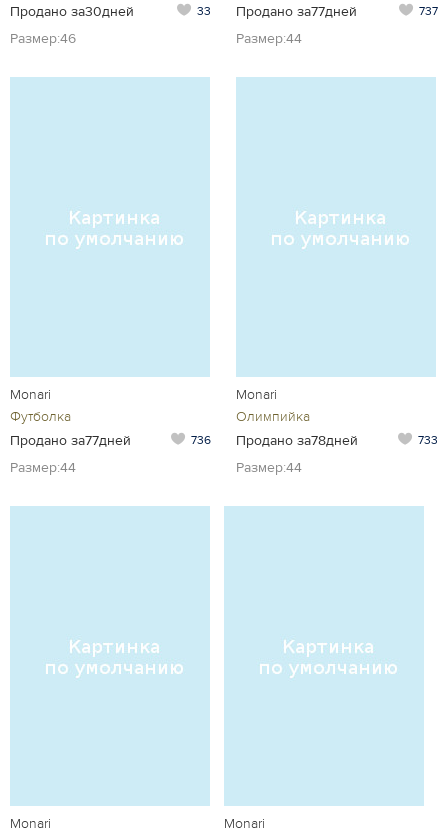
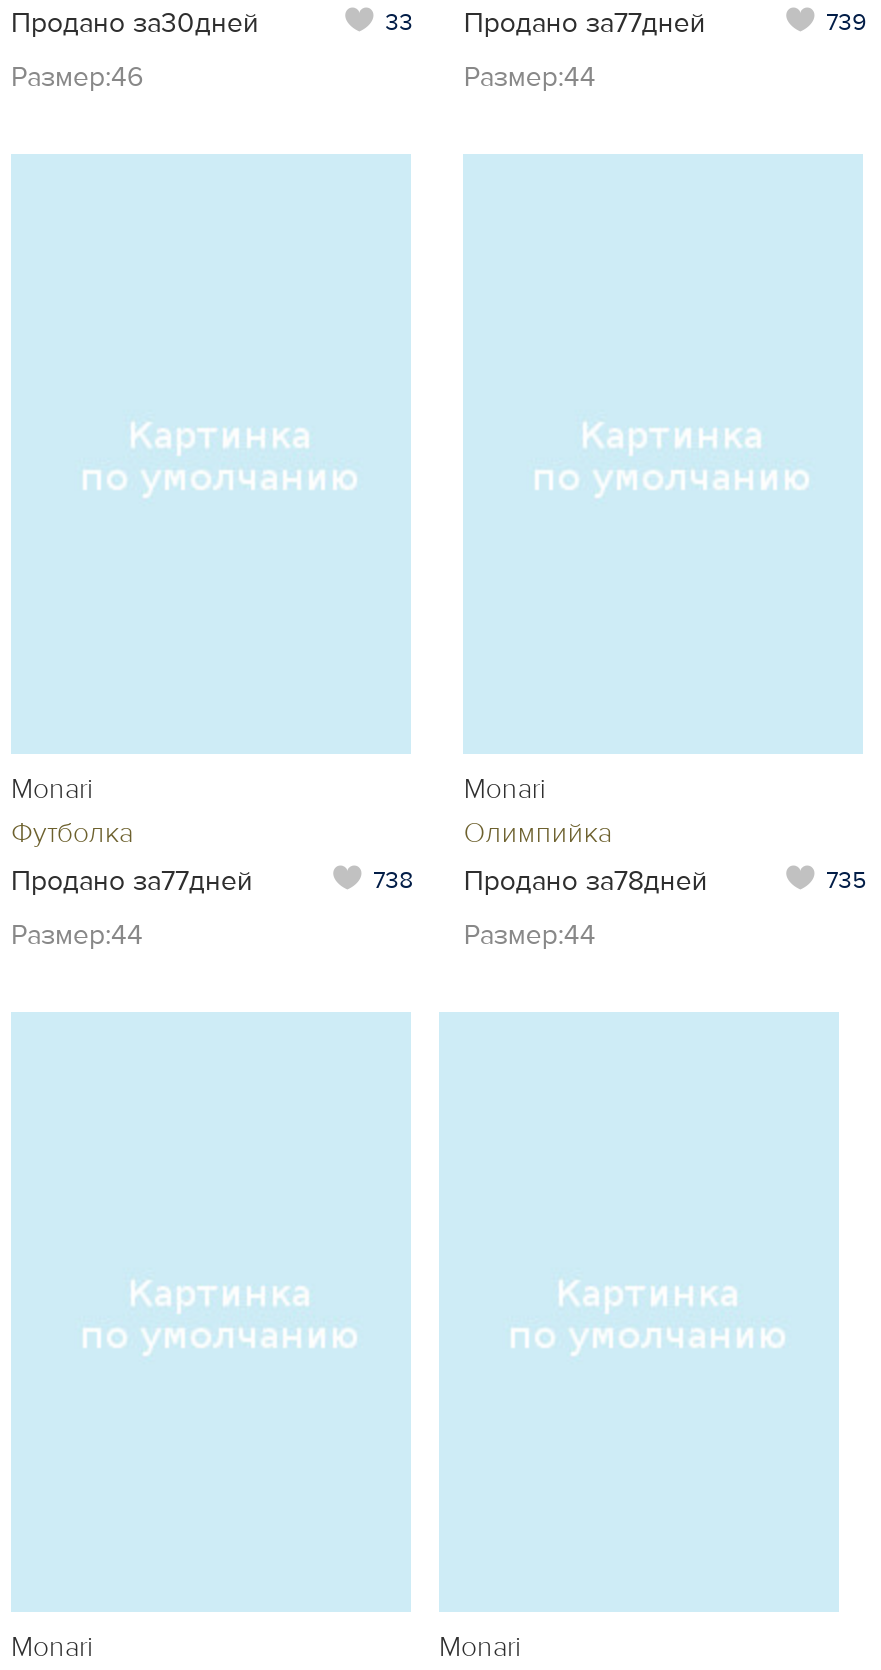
[419,4,438,19] 737 -> [826,8,866,38] 739
[191,432,358,449] 736 Продано за78дней -> [373,864,708,898] 738 Продано за78дней
[418,433,438,448] 733 -> [826,866,866,896] 735

